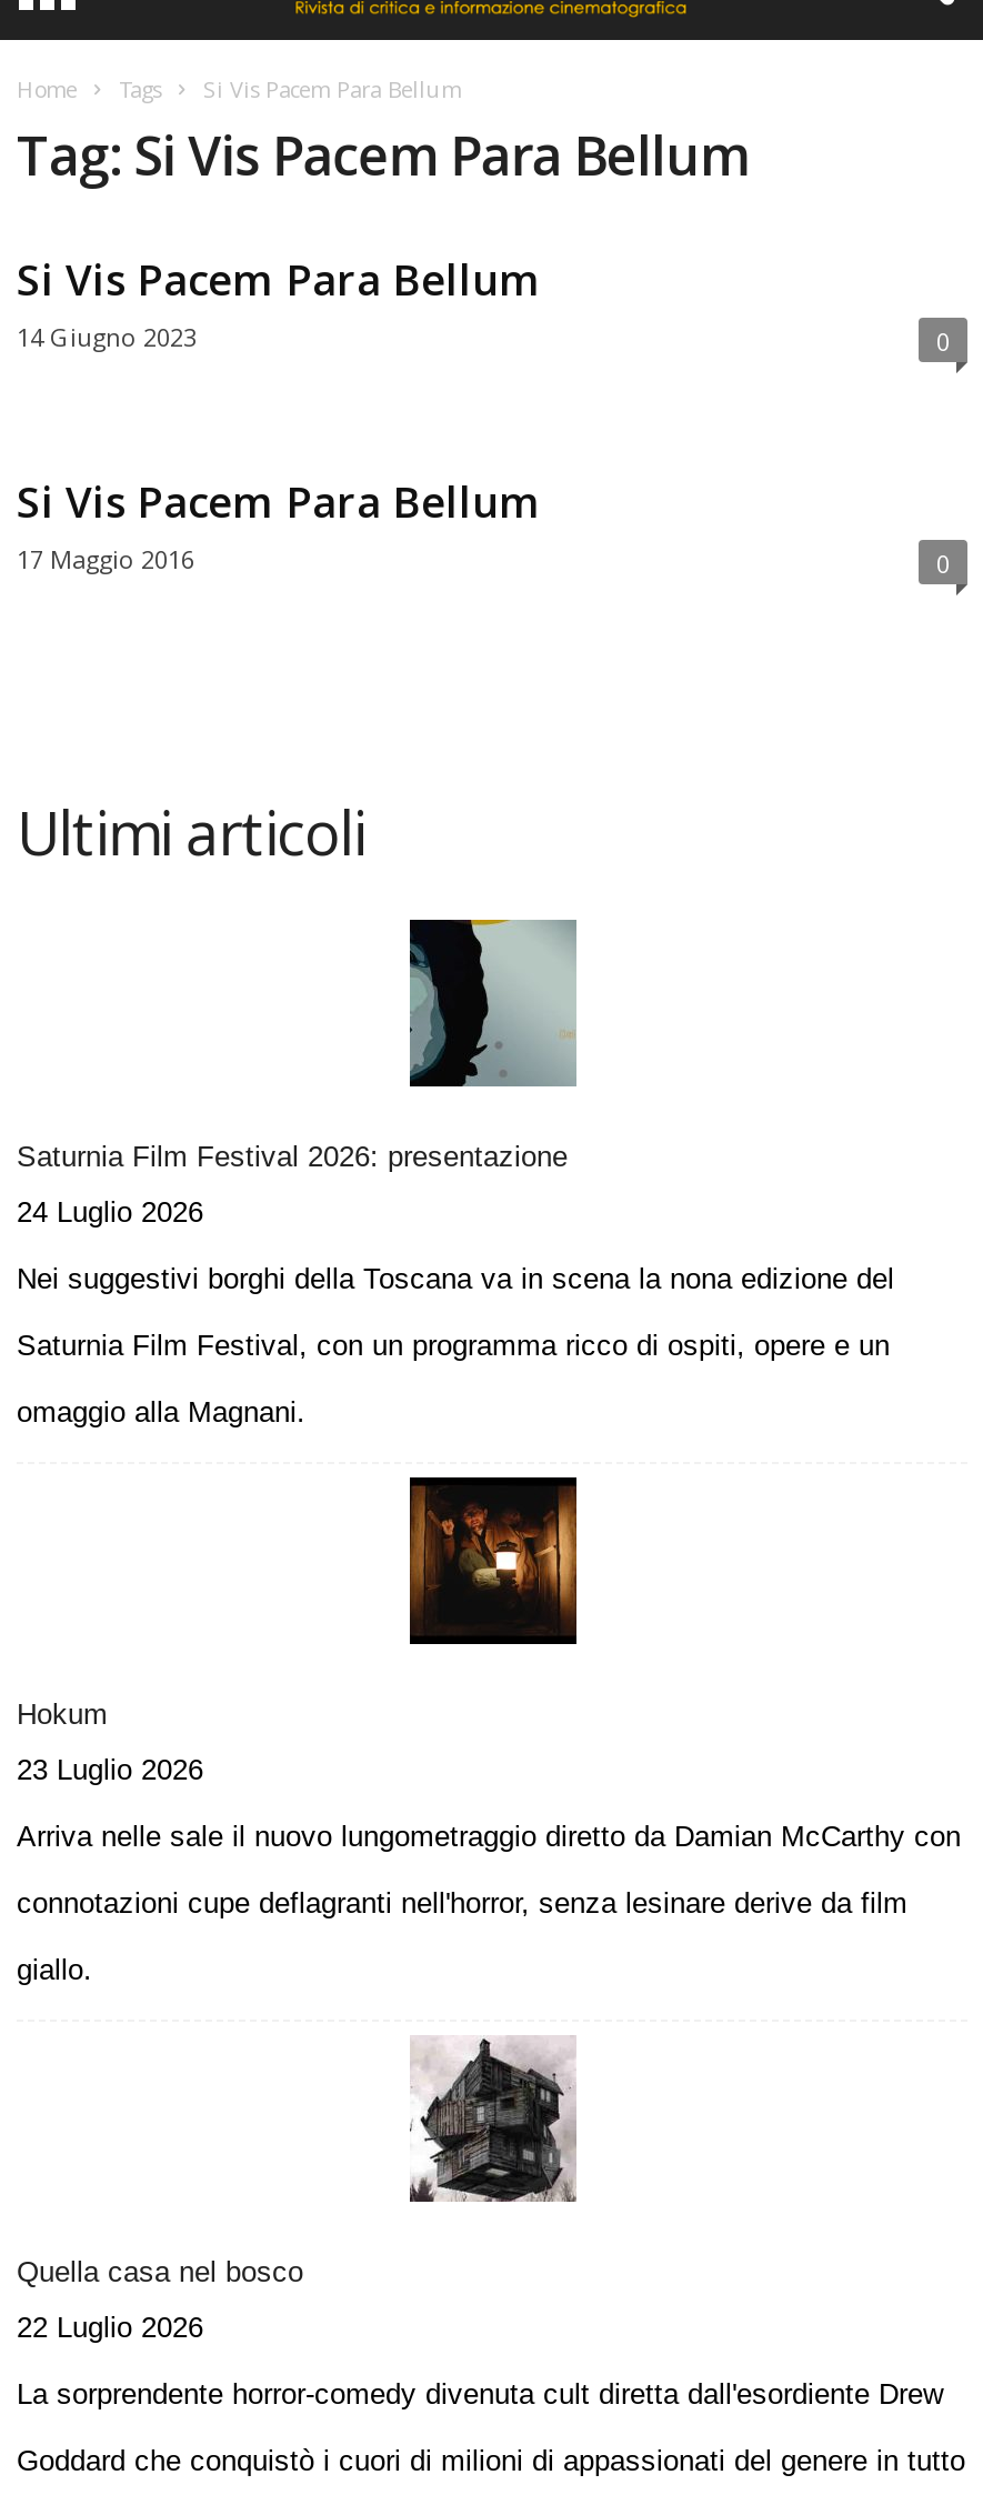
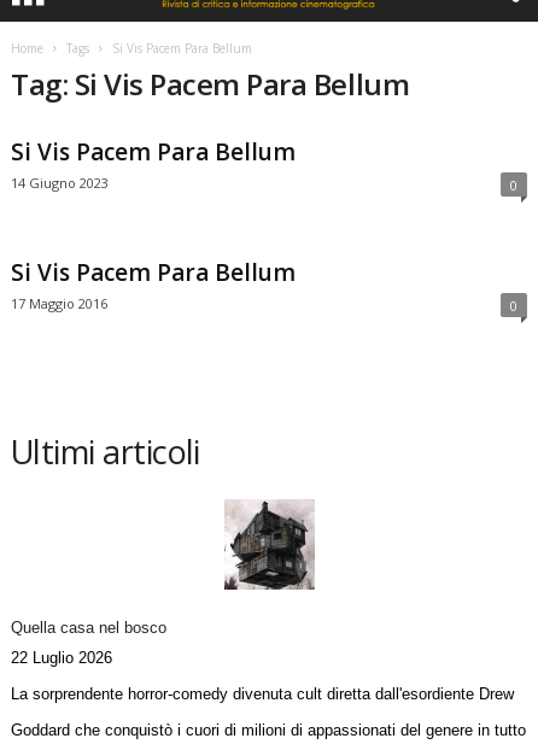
[17,918,894,1429] [image] | Saturnia Film Festival 2026: presentazione | 24 Luglio 2026 | Nei suggestivi borghi della Toscana va in scena la nona edizione del | Saturnia Film Festival, con un programma ricco di ospiti, opere e un | omaggio alla Magnani. -> none
[17,1475,961,1986] [image] | Hokum | 23 Luglio 2026 | Arriva nelle sale il nuovo lungometraggio diretto da Damian McCarthy con | connotazioni cupe deflagranti nell'horror, senza lesinare derive da film | giallo. -> none

